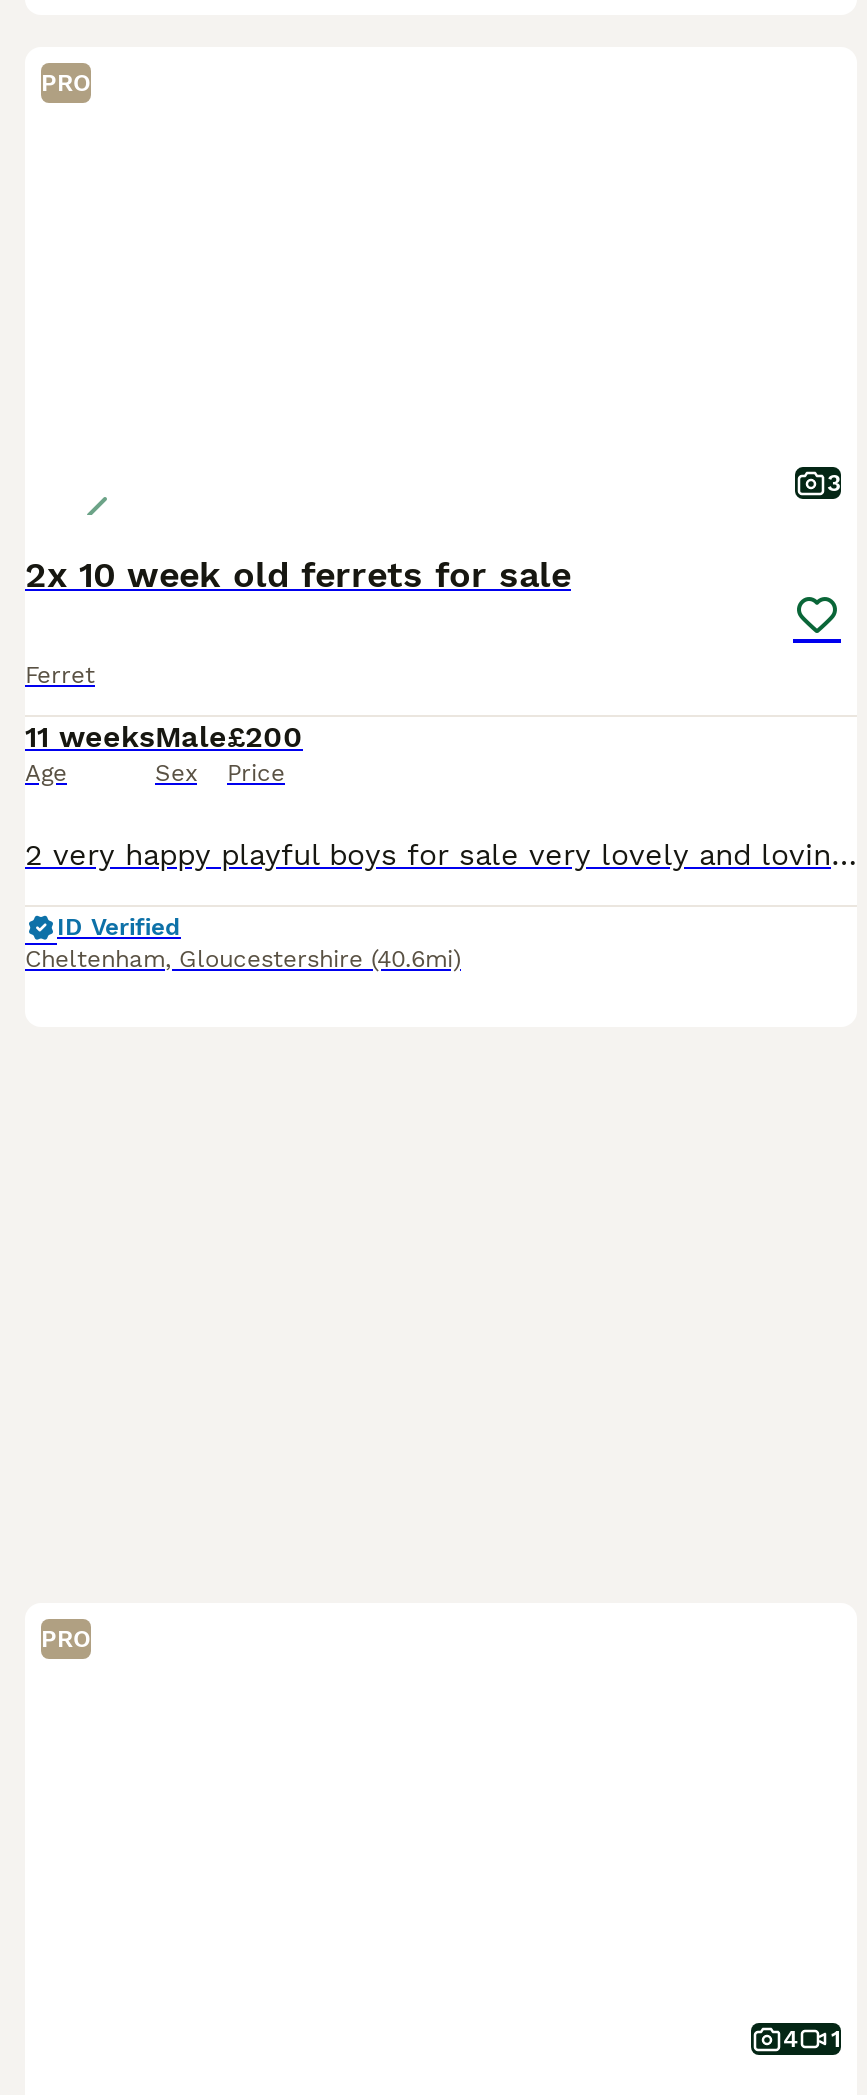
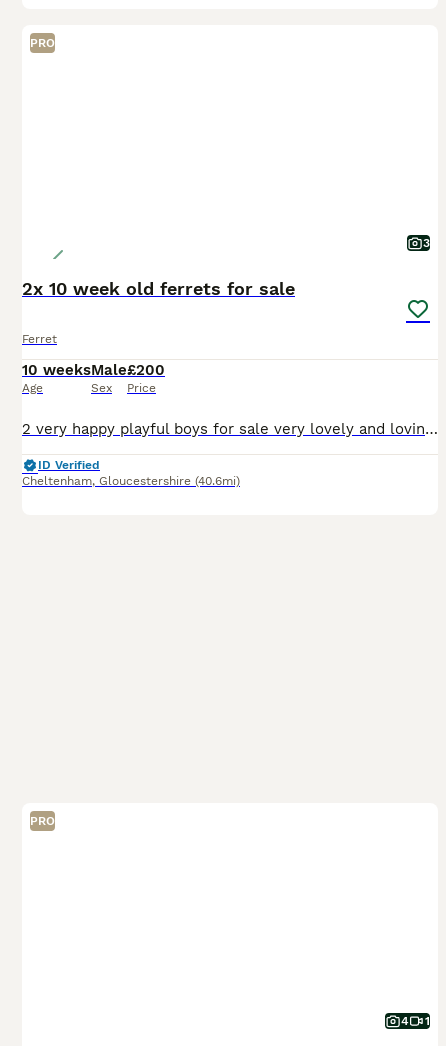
[25,719,303,755] 11 weeks Male £200 -> [22,361,165,379] 10 weeks Male £200

